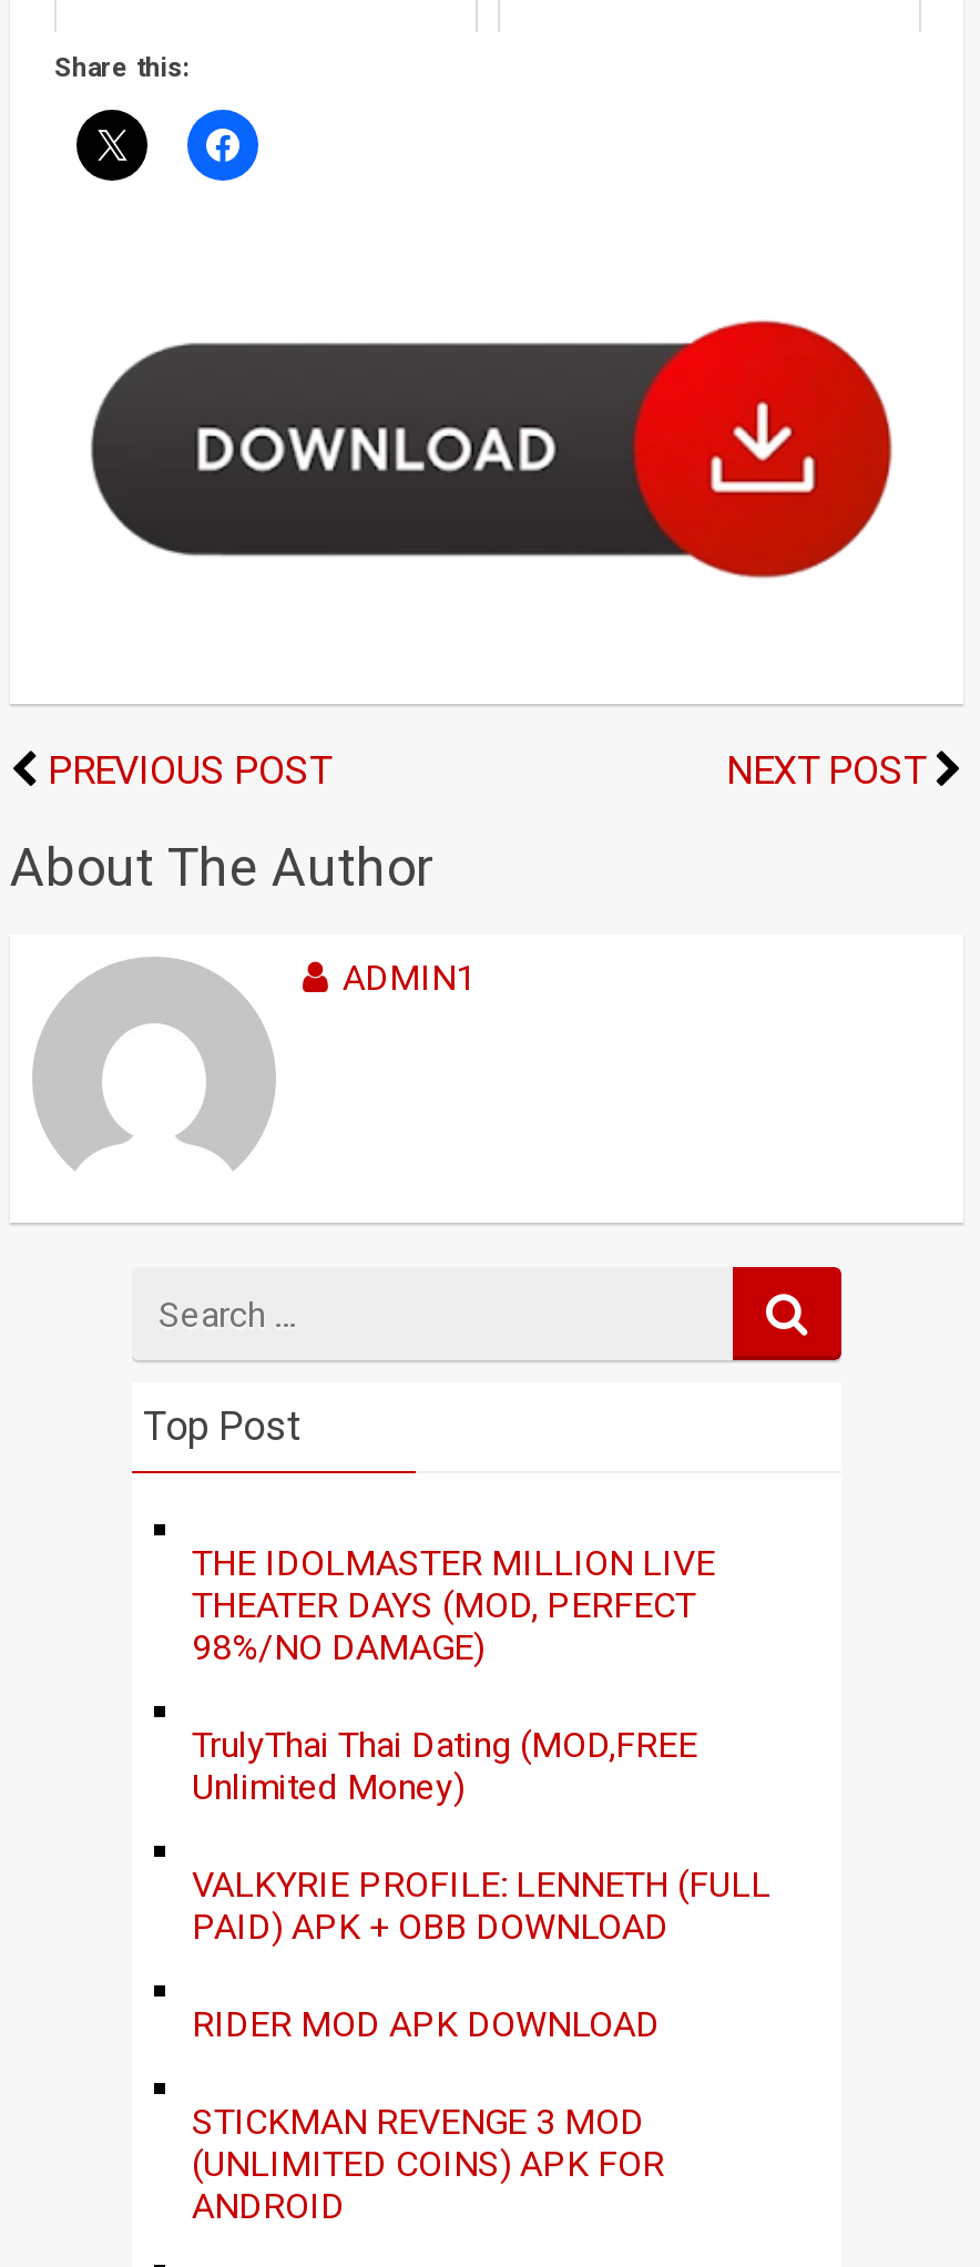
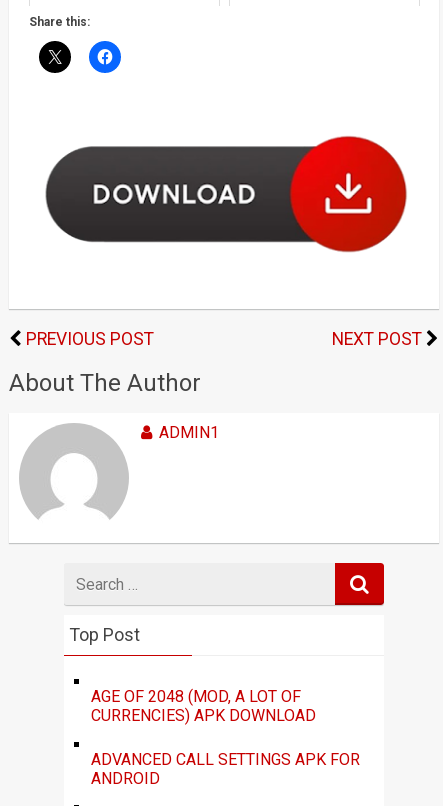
[192,1543,770,2186] THE IDOLMASTER MILLION LIVE | THEATER DAYS (MOD, PERFECT | 98%/NO DAMAGE) | TrulyThai Thai Dating (MOD,FREE | Unlimited Money) | VALKYRIE PROFILE: LENNETH (FULL | PAID) APK + OBB DOWNLOAD | RIDER MOD APK DOWNLOAD | STICKMAN REVENGE 3 MOD | (UNLIMITED COINS) APK FOR -> [91,687,360,769] AGE OF 2048 (MOD, A LOT OF | CURRENCIES) APK DOWNLOAD | ADVANCED CALL SETTINGS APK FOR

